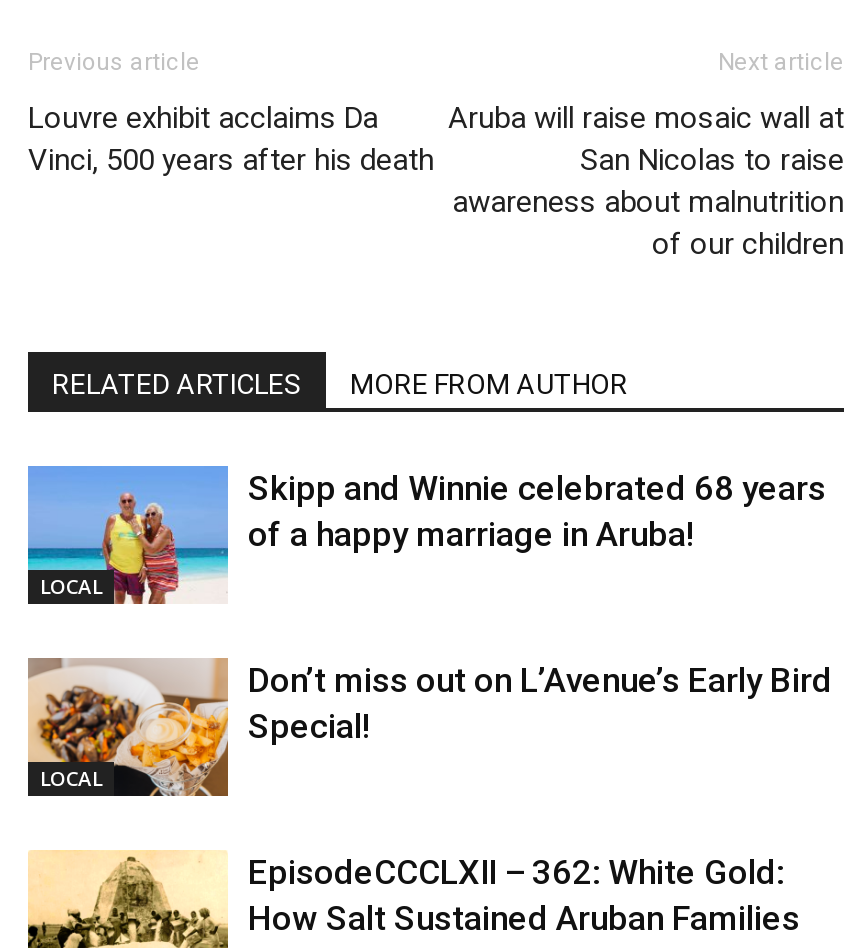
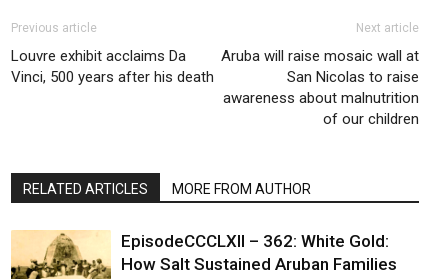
[26,464,228,606] [image] | LOCAL -> none
[248,467,826,553] Skipp and Winnie celebrated 68 years | of a happy marriage in Aruba! -> none
[28,656,228,798] [image] | LOCAL -> none
[248,659,832,745] Don’t miss out on L’Avenue’s Early Bird | Special! -> none

